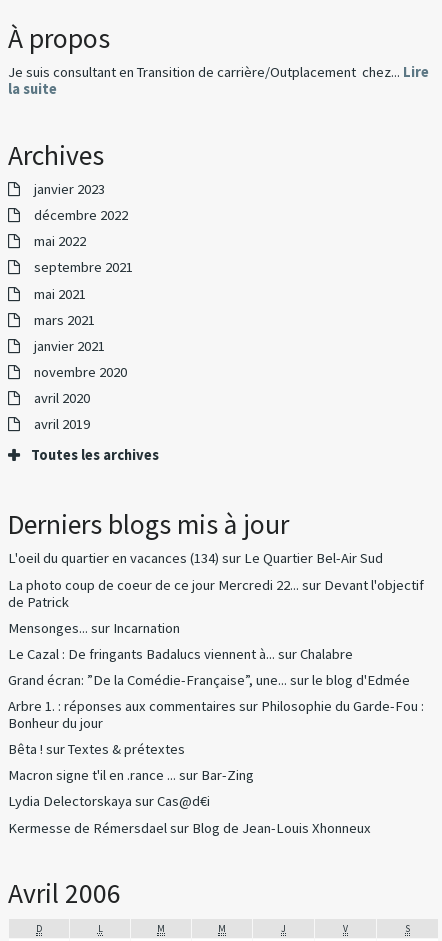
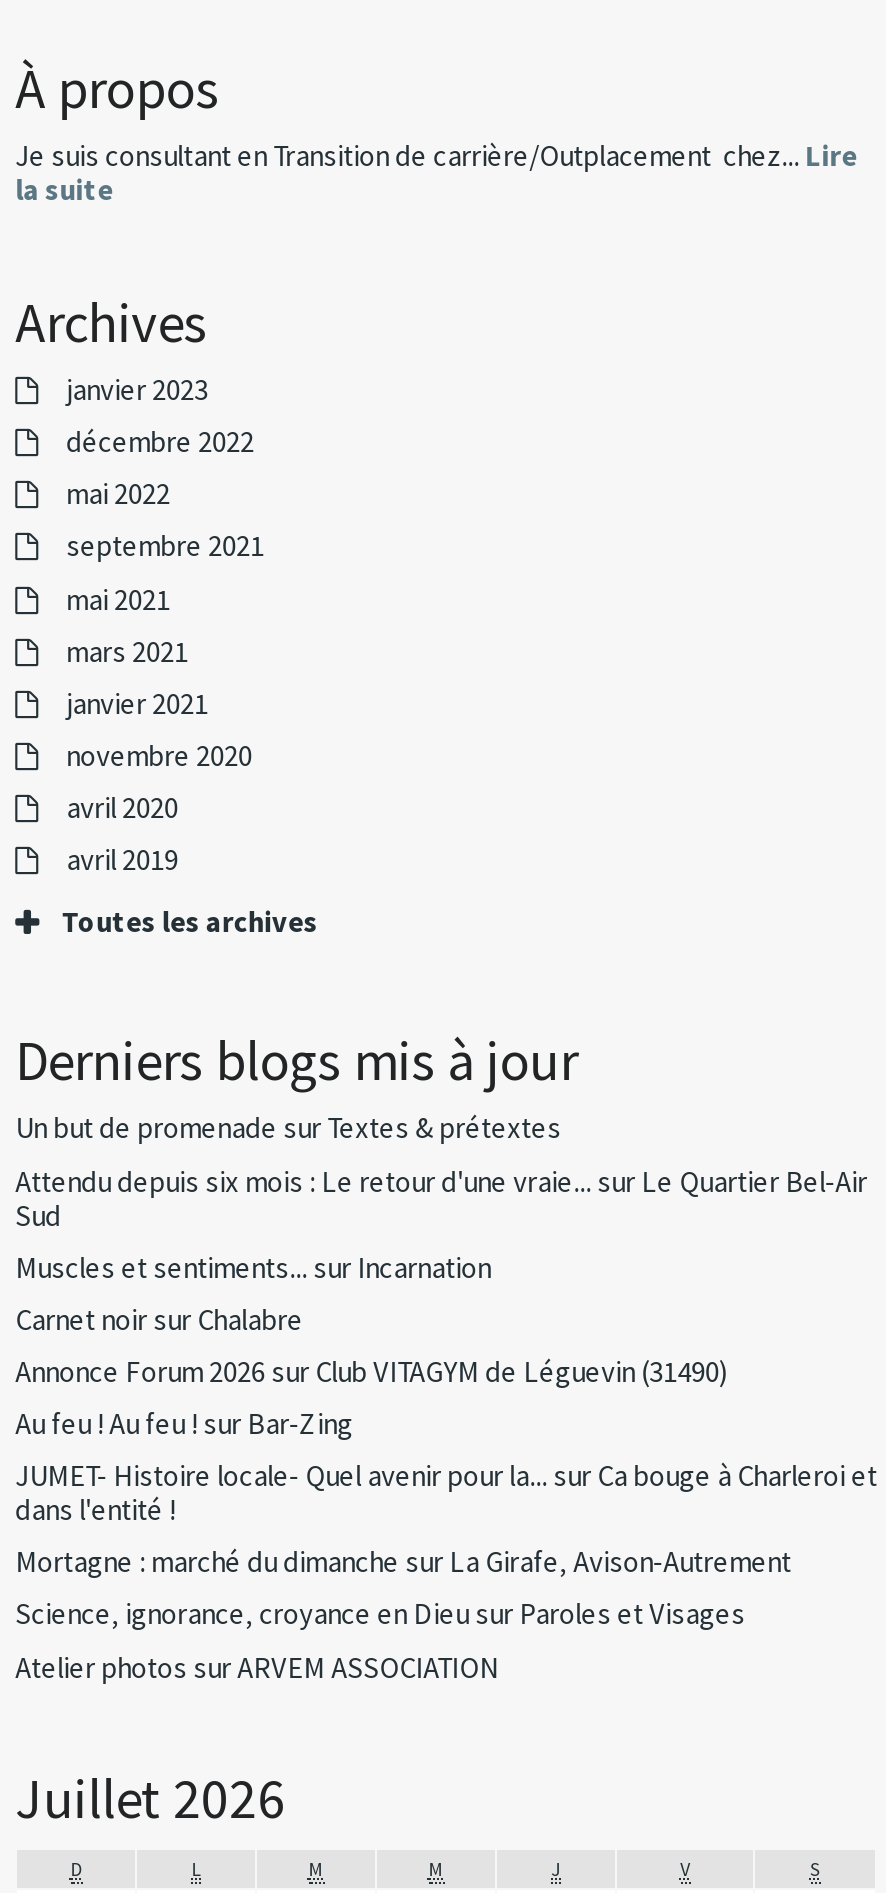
[8,549,383,567] L'oeil du quartier en vacances (134) sur Le Quartier Bel-Air Sud -> [15,1111,561,1147] Un but de promenade sur Textes & prétextes
[8,575,424,610] La photo coup de coeur de ce jour Mercredi 22... sur Devant l'objectif | de Patrick -> [15,1163,867,1233] Attendu depuis six mois : Le retour d'une vraie... sur Le Quartier Bel-Air | Sud
[8,619,180,637] Mensonges... sur Incarnation -> [15,1249,491,1285] Muscles et sentiments... sur Incarnation
[8,645,353,663] Le Cazal : De fringants Badalucs viennent à... sur Chalabre -> [15,1302,303,1338] Carnet noir sur Chalabre
[8,671,410,689] Grand écran: ”De la Comédie-Française”, une... sur le blog d'Edmée -> [15,1354,727,1390] Annonce Forum 2026 sur Club VITAGYM de Léguevin (31490)
[8,697,424,732] Arbre 1. : réponses aux commentaires sur Philosophie du Garde-Fou : | Bonheur du jour -> [15,1406,353,1442] Au feu ! Au feu ! sur Bar-Zing
[8,740,185,758] Bêta ! surTextes & prétextes -> [15,1458,877,1528] JUMET- Histoire locale- Quel avenir pour la... sur Ca bouge à Charleroi et | dans l'entité !
[8,766,254,784] Macron signe t'il en .rance ... sur Bar-Zing -> [15,1545,791,1581] Mortagne : marché du dimanche sur La Girafe, Avison-Autrement
[8,792,210,810] Lydia Delectorskaya sur Cas@d€i -> [15,1597,745,1633] Science, ignorance, croyance en Dieu sur Paroles et Visages
[8,819,371,837] Kermesse de Rémersdael sur Blog de Jean-Louis Xhonneux -> [15,1649,499,1685] Atelier photos sur ARVEM ASSOCIATION
[8,876,121,911] Avril 2006 -> [15,1764,285,1834] Juillet 2026

